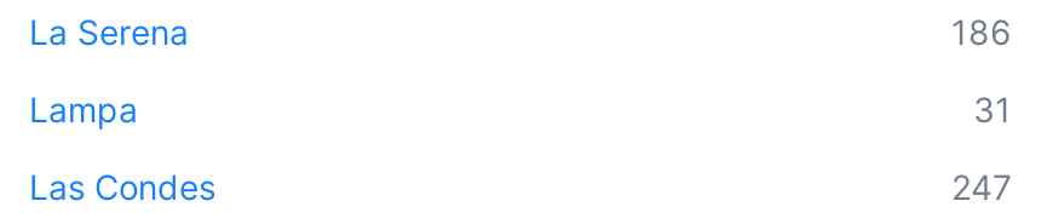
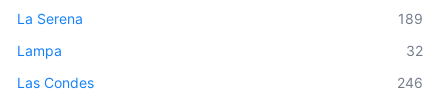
[951,10,1012,51] 186 -> [398,10,423,27] 189
[973,87,1012,129] 31 -> [406,42,423,59] 32
[951,165,1012,206] 247 -> [397,74,423,91] 246

